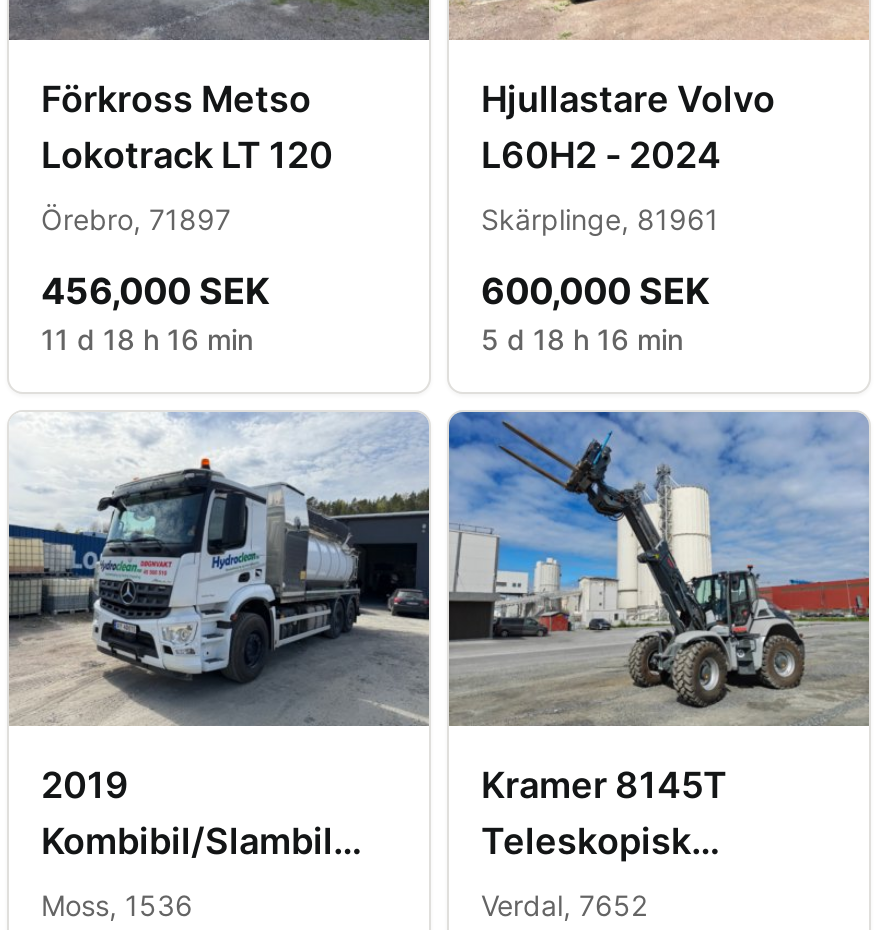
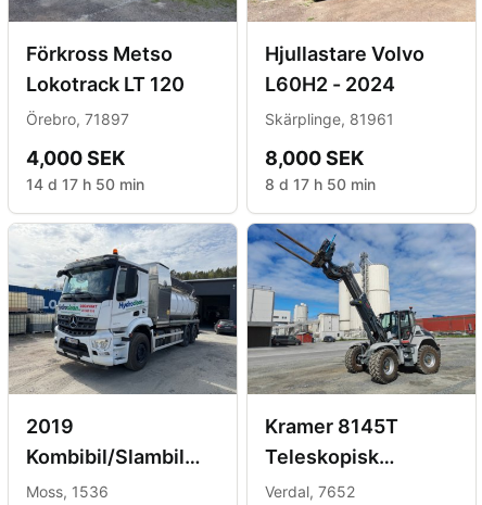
[41,269,269,311] 456,000 SEK -> [26,146,125,169] 4,000 SEK
[481,269,709,311] 600,000 SEK -> [265,146,364,169] 8,000 SEK
[41,321,253,355] 11 d 18 h 16 min -> [26,174,144,193] 14 d 17 h 50 min
[481,321,683,355] 5 d 18 h 16 min -> [265,174,376,193] 8 d 17 h 50 min

